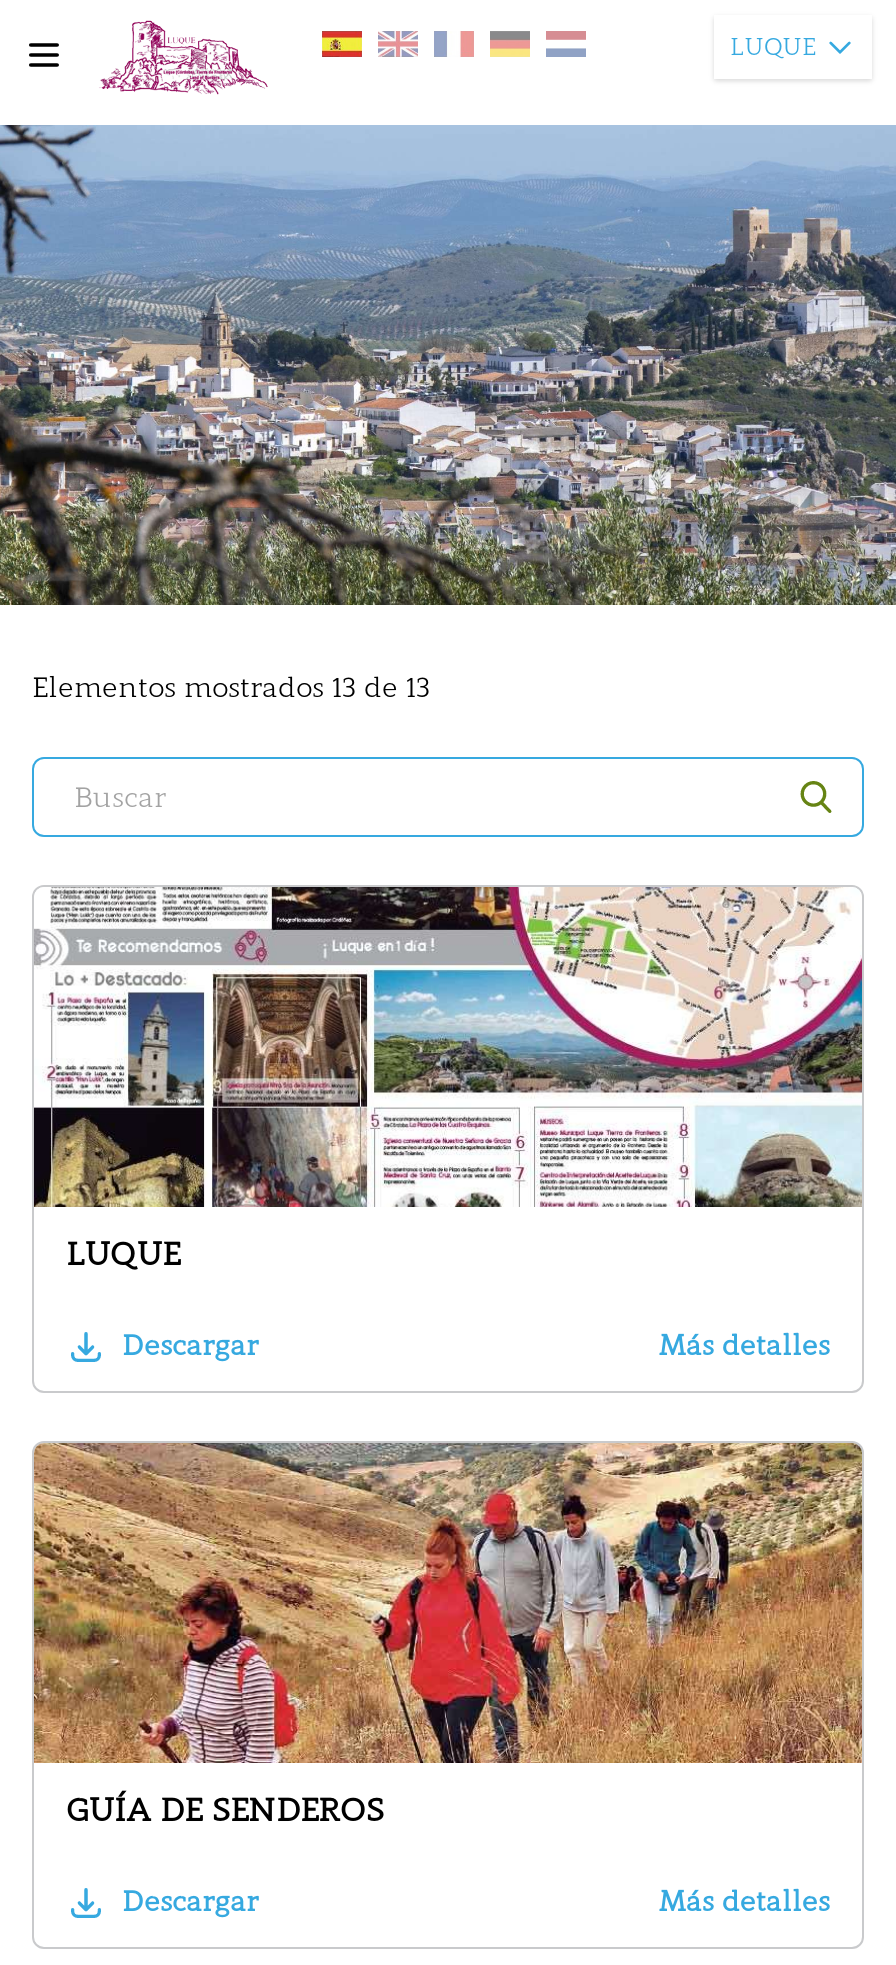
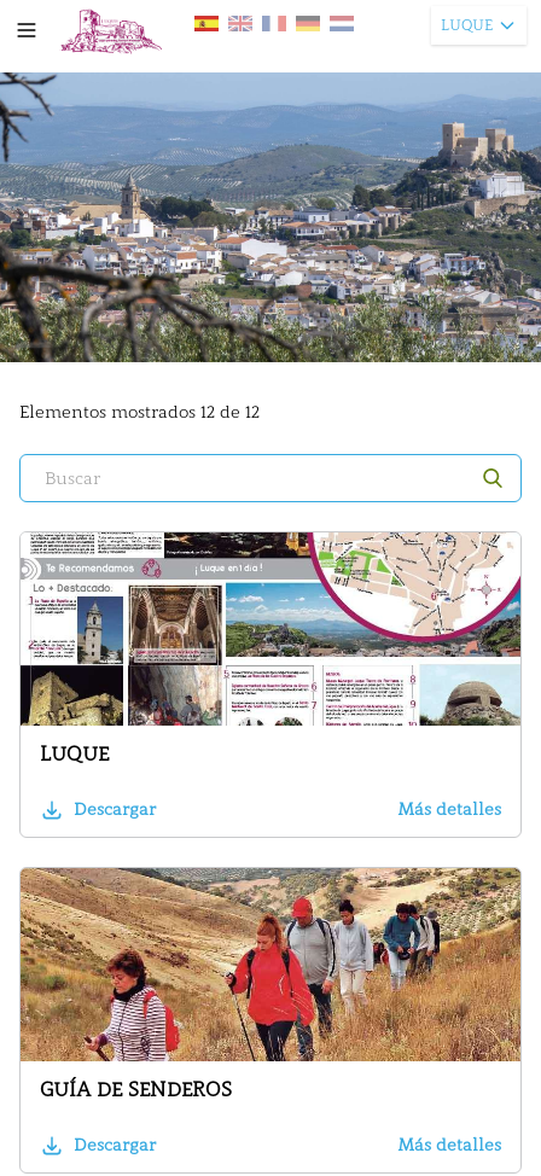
[32,671,430,705] Elementos mostrados 13 de 13 -> [19,402,260,423] Elementos mostrados 12 de 12

